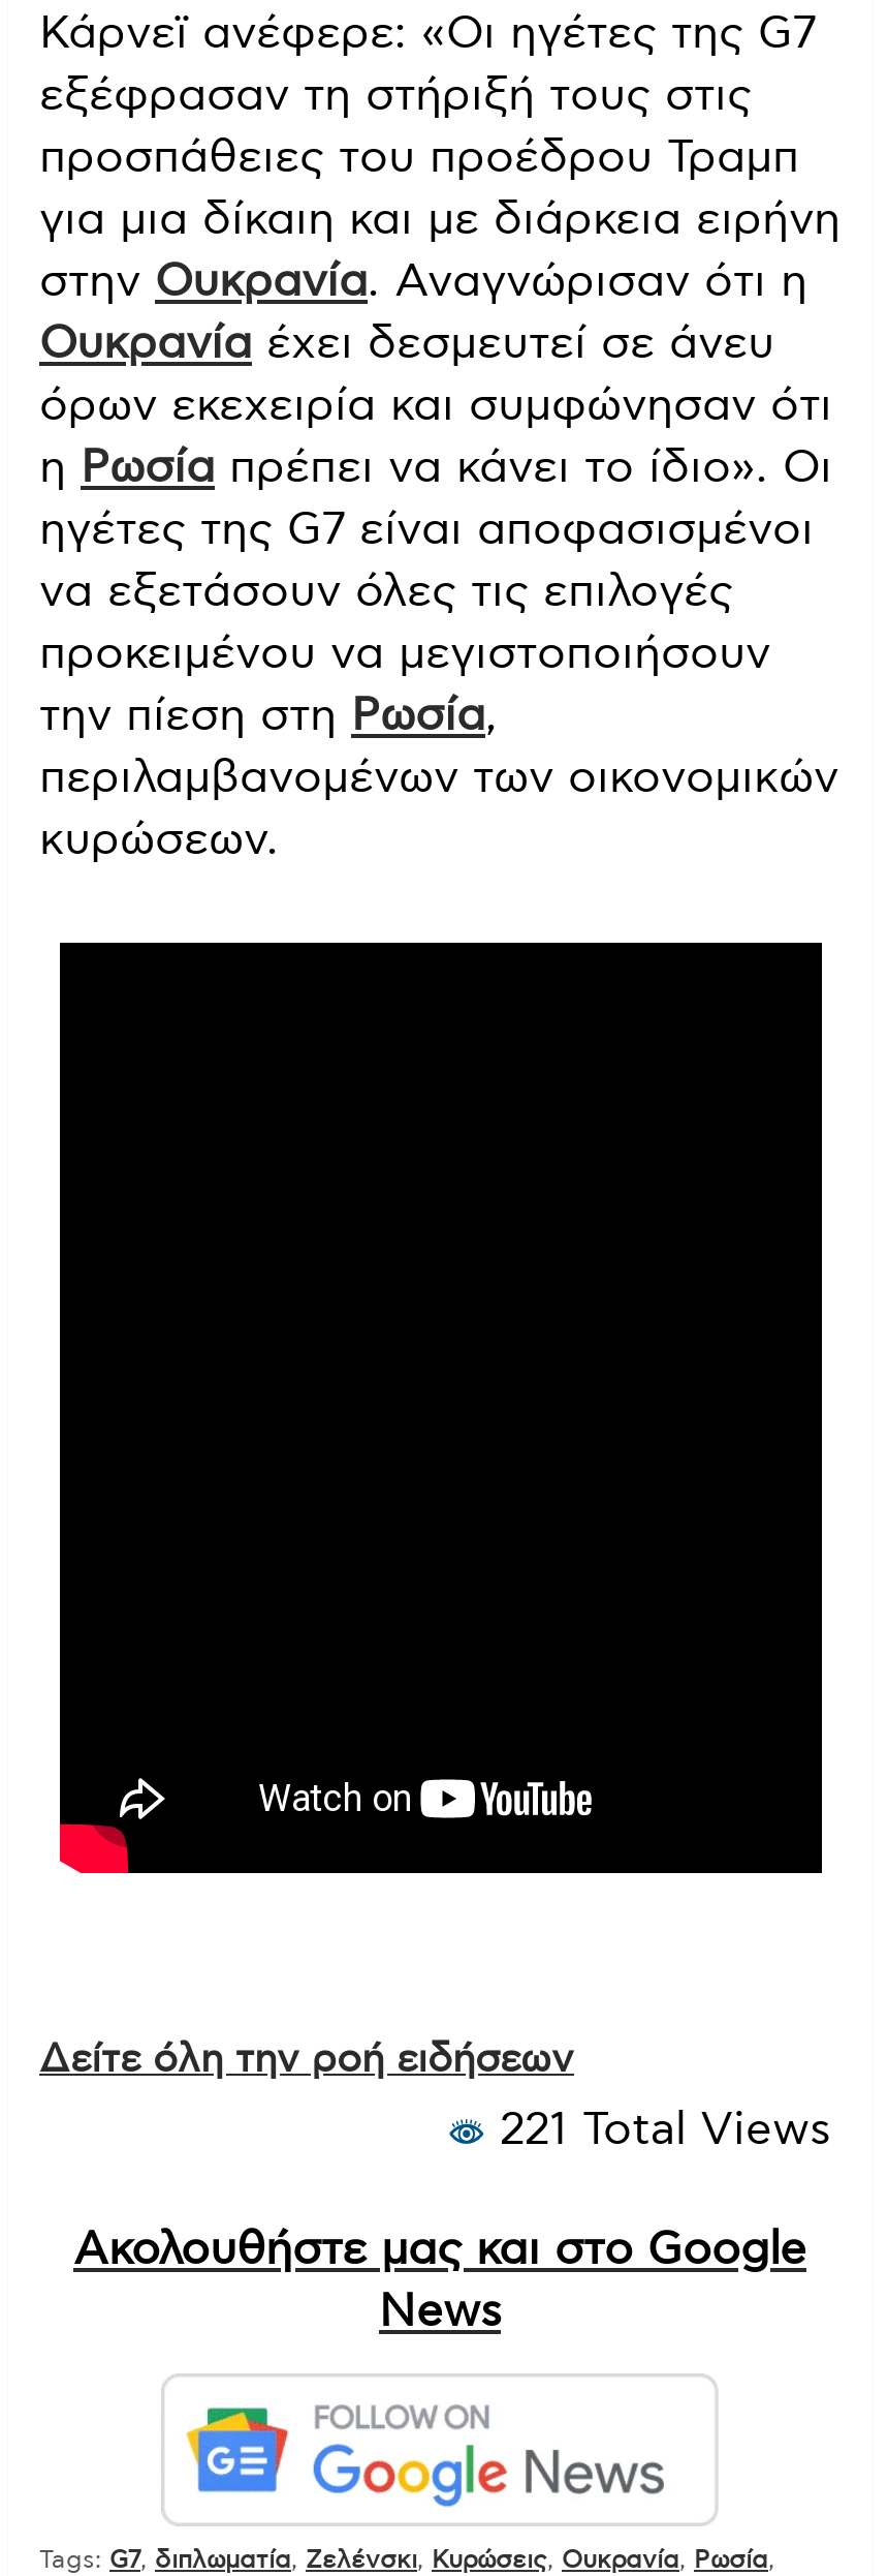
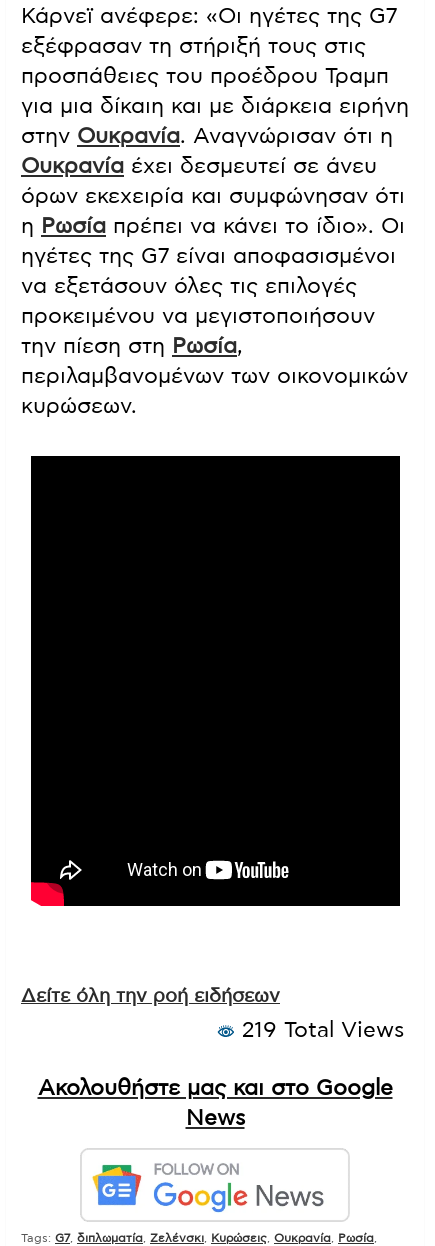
[485,2107,830,2153] 221 Total Views -> [235,1019,404,1041] 219 Total Views

